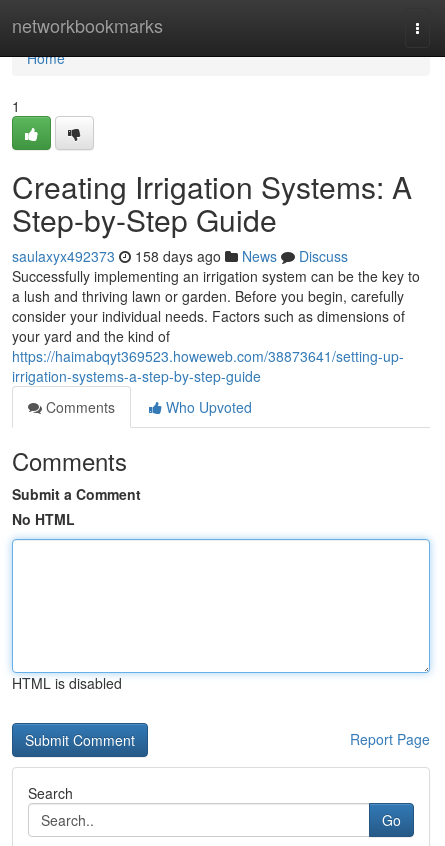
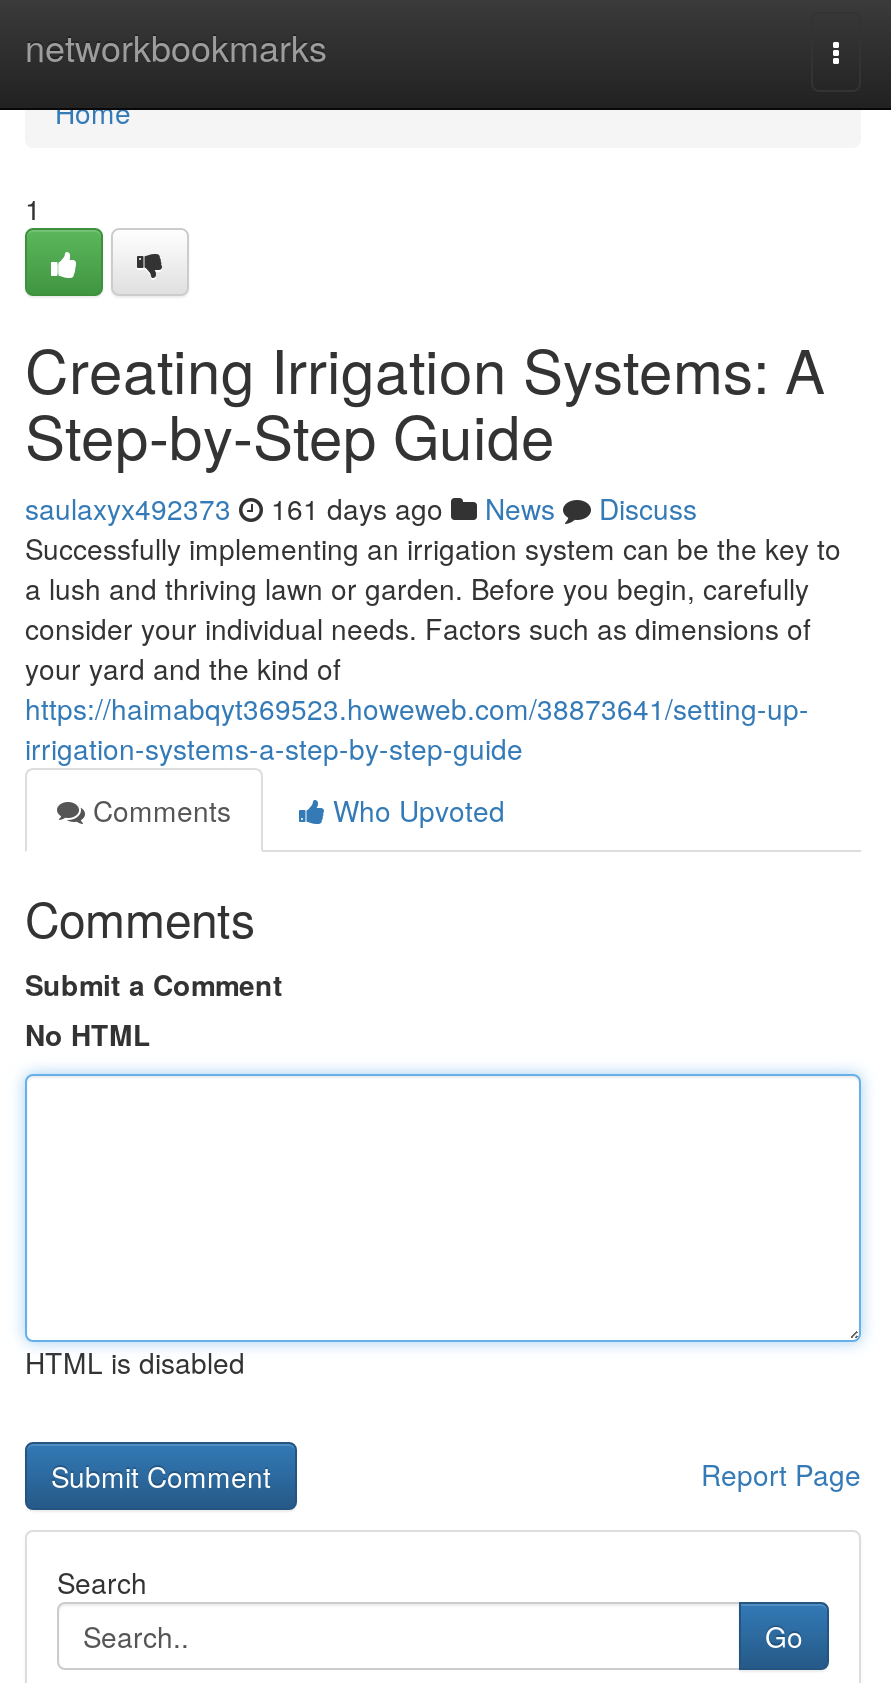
[12,246,348,266] saulaxyx492373 158 days ago News Discuss -> [25,488,697,528] saulaxyx492373 161 days ago News Discuss

